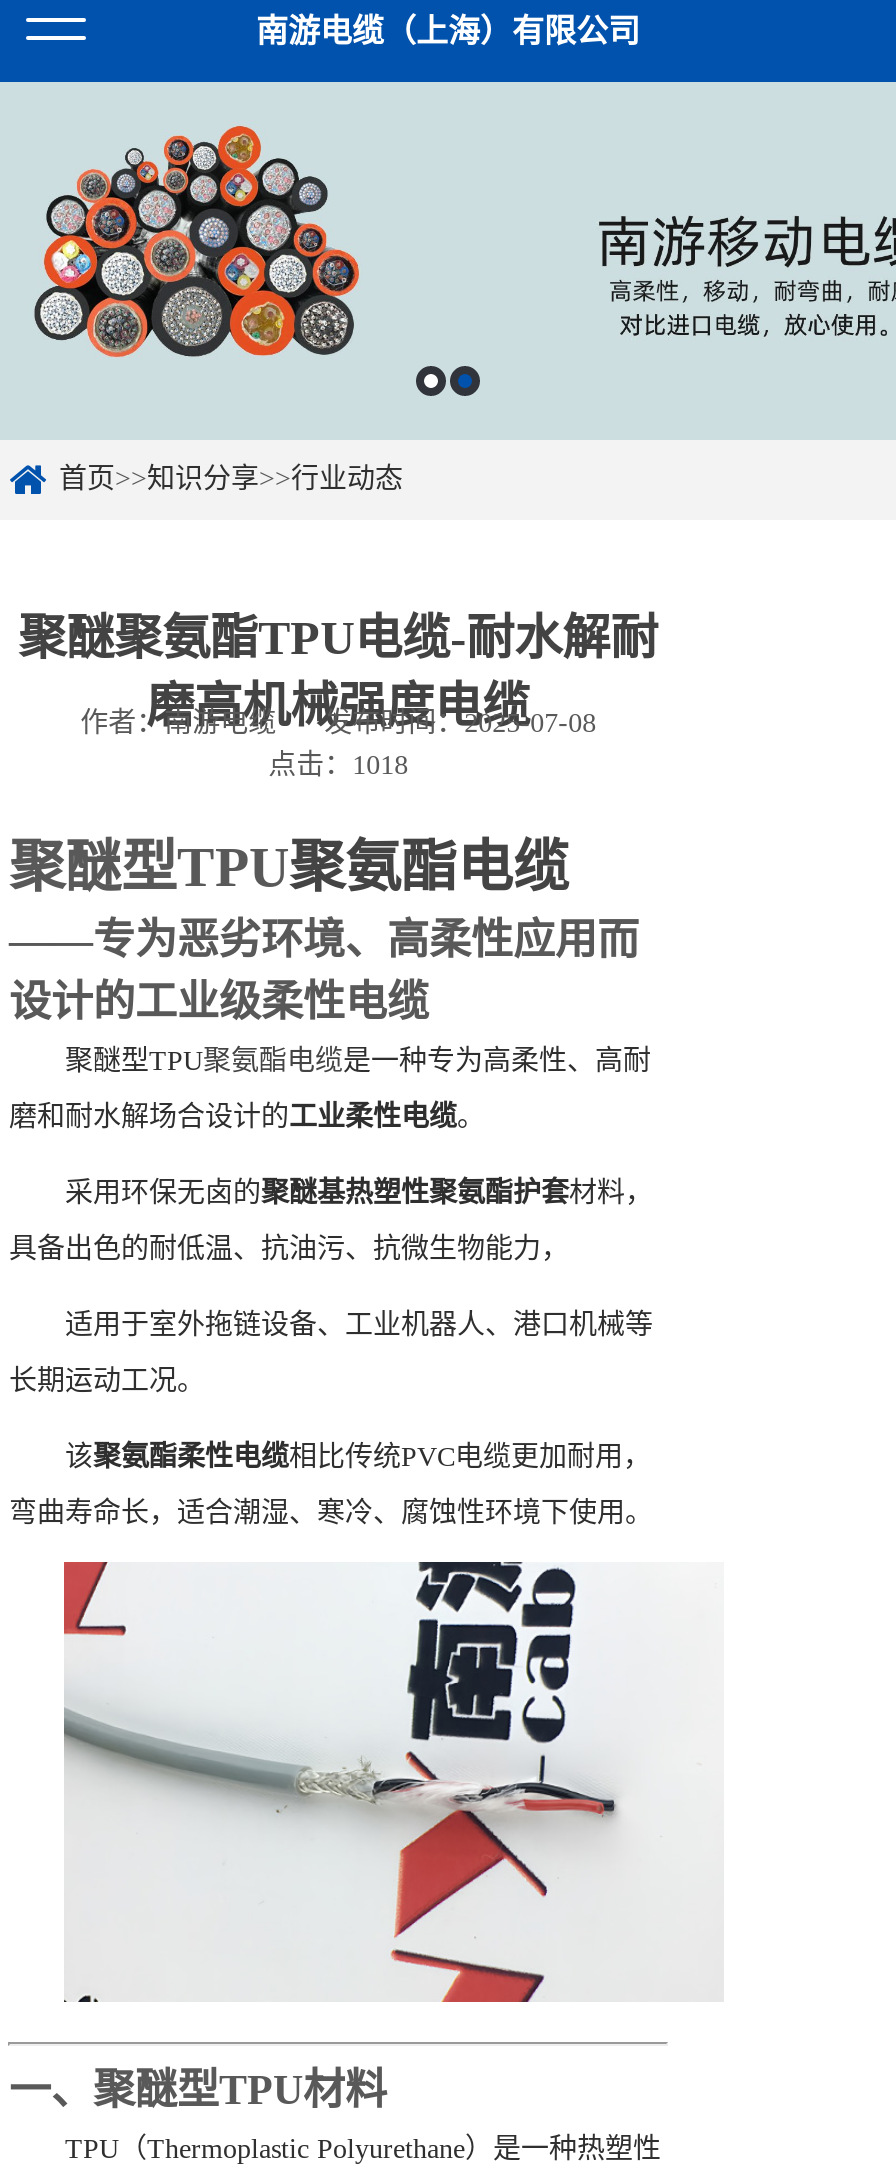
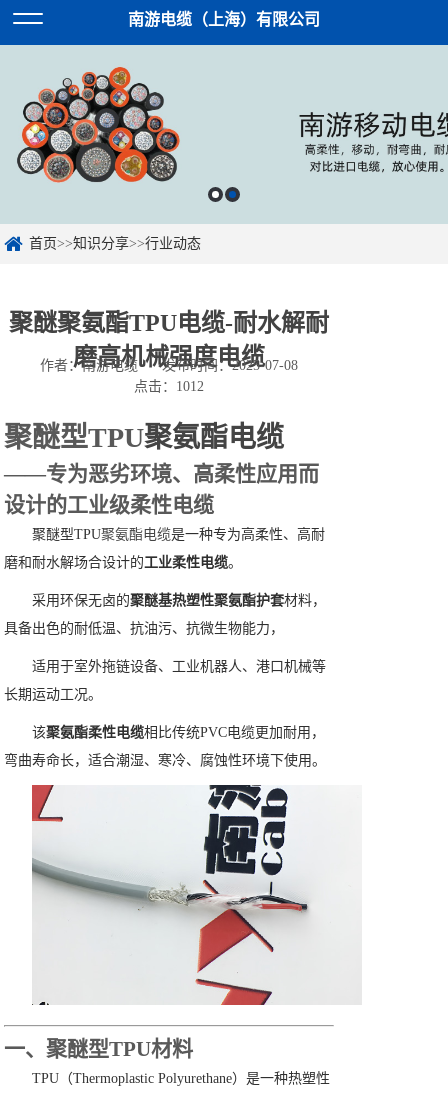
[268,750,408,780] 点击：1018 -> [134,379,204,394] 点击：1012

